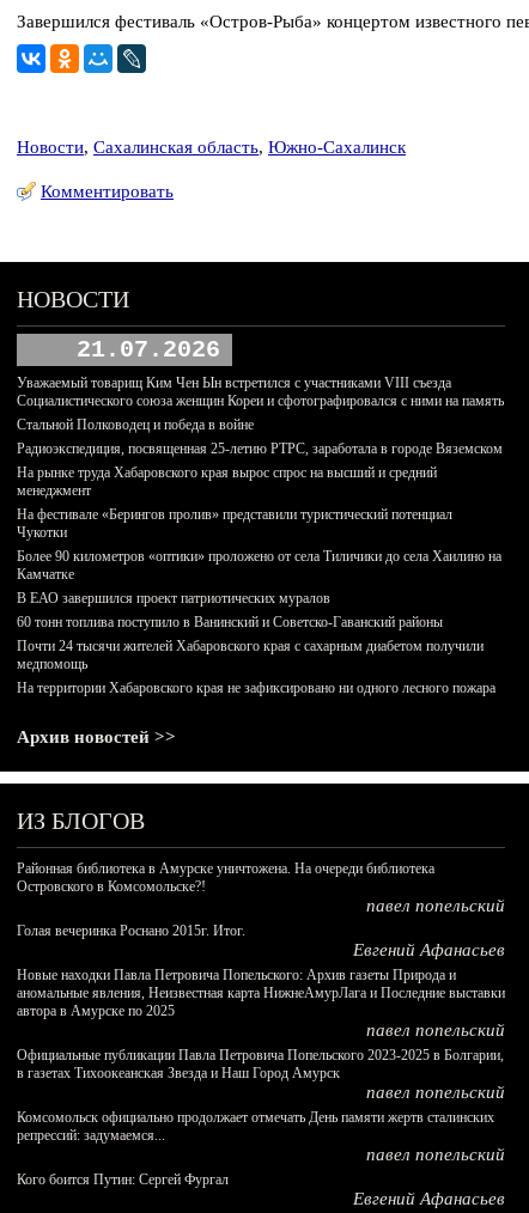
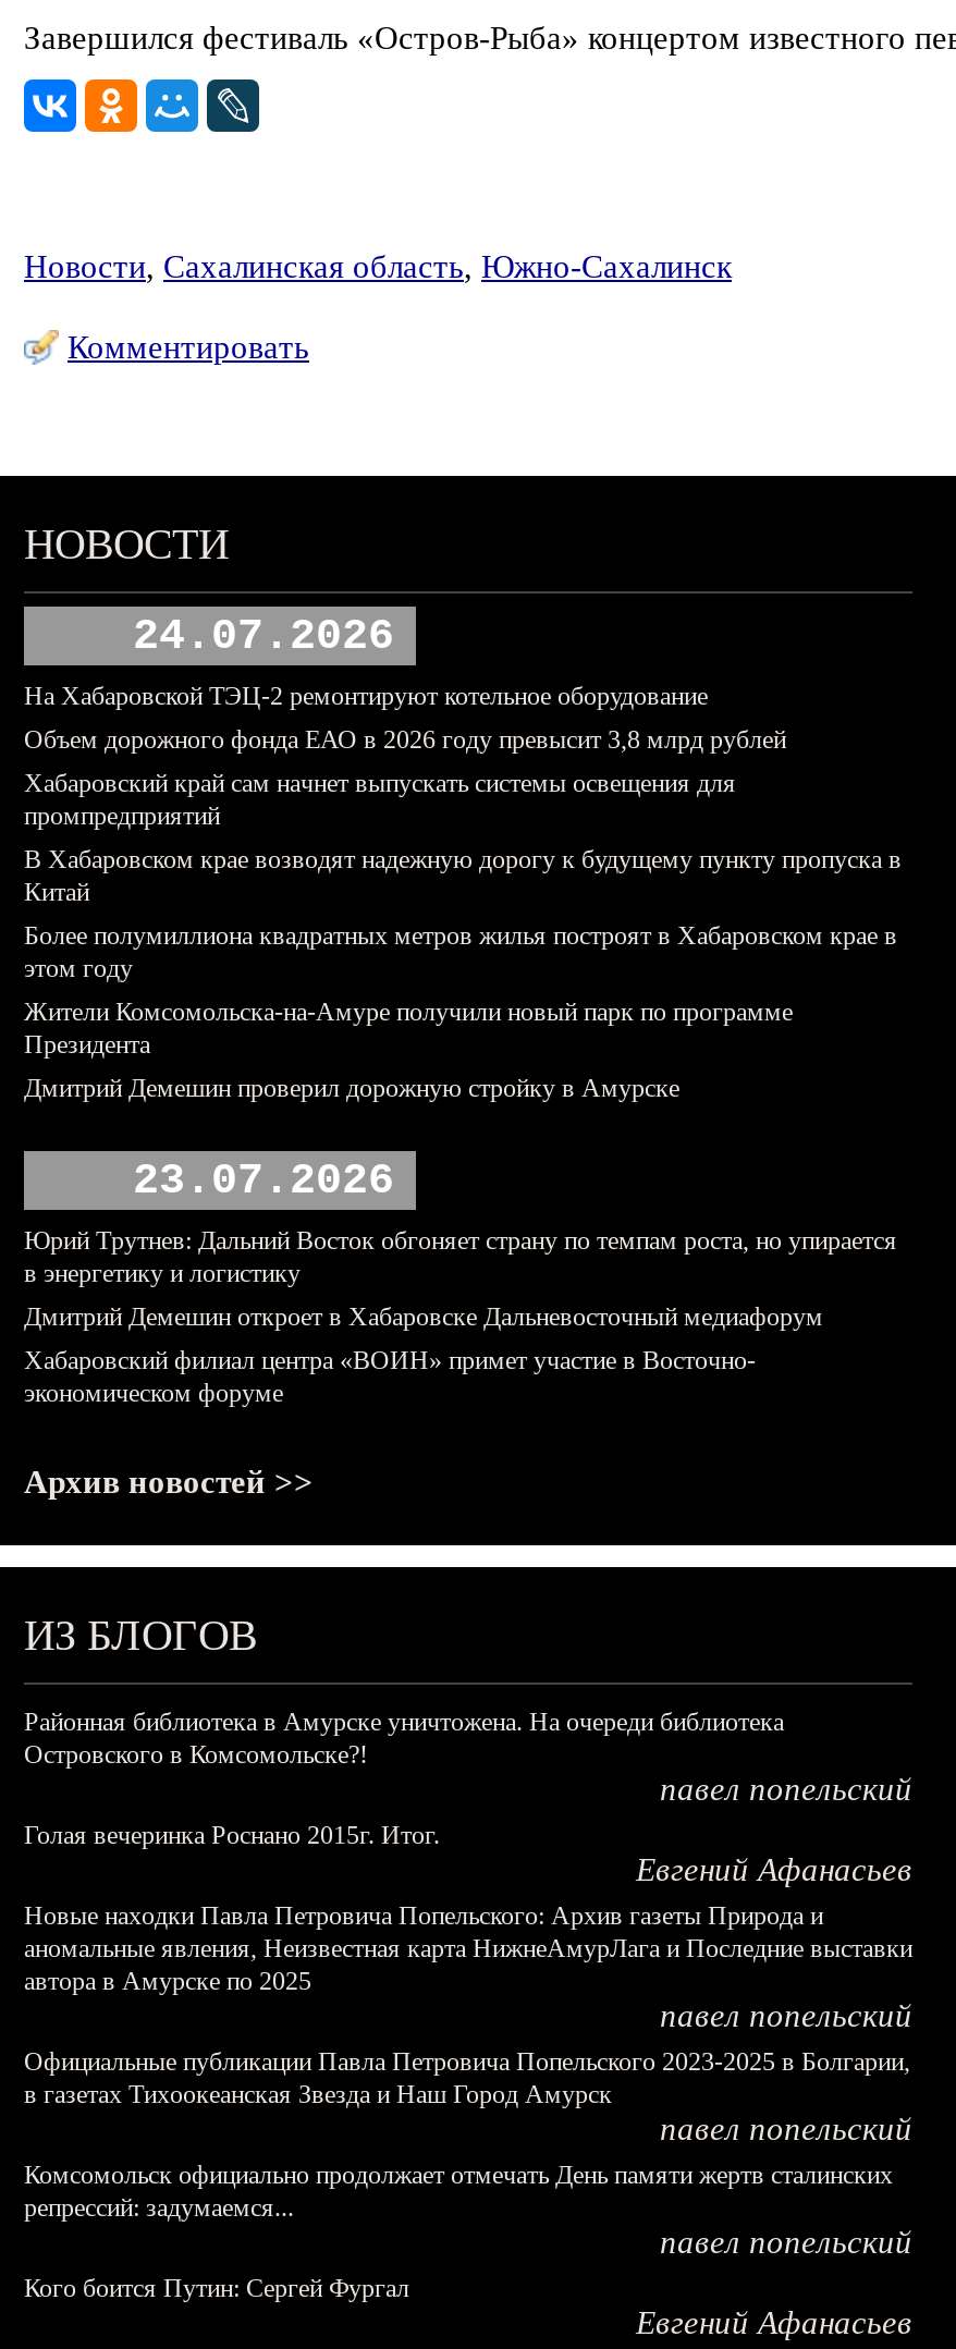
[17,336,504,696] 21.07.2026 | Уважаемый товарищ Ким Чен Ын встретился с участниками VIII съезда | Социалистического союза женщин Кореи и сфотографировался с ними на память | Стальной Полководец и победа в войне | Радиоэкспедиция, посвященная 25-летию РТРС, заработала в городе Вяземском | На рынке труда Хабаровского края вырос спрос на высший и средний | менеджмент | На фестивале «Берингов пролив» представили туристический потенциал | Чукотки | Более 90 километров «оптики» проложено от села Тиличики до села Хаилино на | Камчатке | В ЕАО завершился проект патриотических муралов | 60 тонн топлива поступило в Ванинский и Советско-Гаванский районы | Почти 24 тысячи жителей Хабаровского края с сахарным диабетом получили | медпомощь | На территории Хабаровского края не зафиксировано ни одного лесного пожара -> [24,611,902,1408] 24.07.2026 | На Хабаровской ТЭЦ-2 ремонтируют котельное оборудование | Объем дорожного фонда ЕАО в 2026 году превысит 3,8 млрд рублей | Хабаровский край сам начнет выпускать системы освещения для | промпредприятий | В Хабаровском крае возводят надежную дорогу к будущему пункту пропуска в | Китай | Более полумиллиона квадратных метров жилья построят в Хабаровском крае в | этом году | Жители Комсомольска-на-Амуре получили новый парк по программе | Президента | Дмитрий Демешин проверил дорожную стройку в Амурске | 23.07.2026 | Юрий Трутнев: Дальний Восток обгоняет страну по темпам роста, но упирается | в энергетику и логистику | Дмитрий Демешин откроет в Хабаровске Дальневосточный медиафорум | Хабаровский филиал центра «ВОИН» примет участие в Восточно- | экономическом форуме

